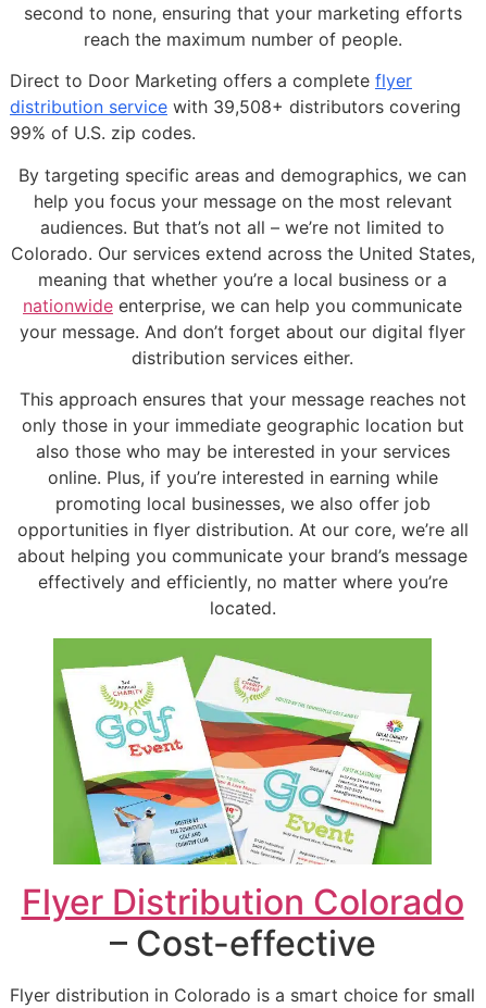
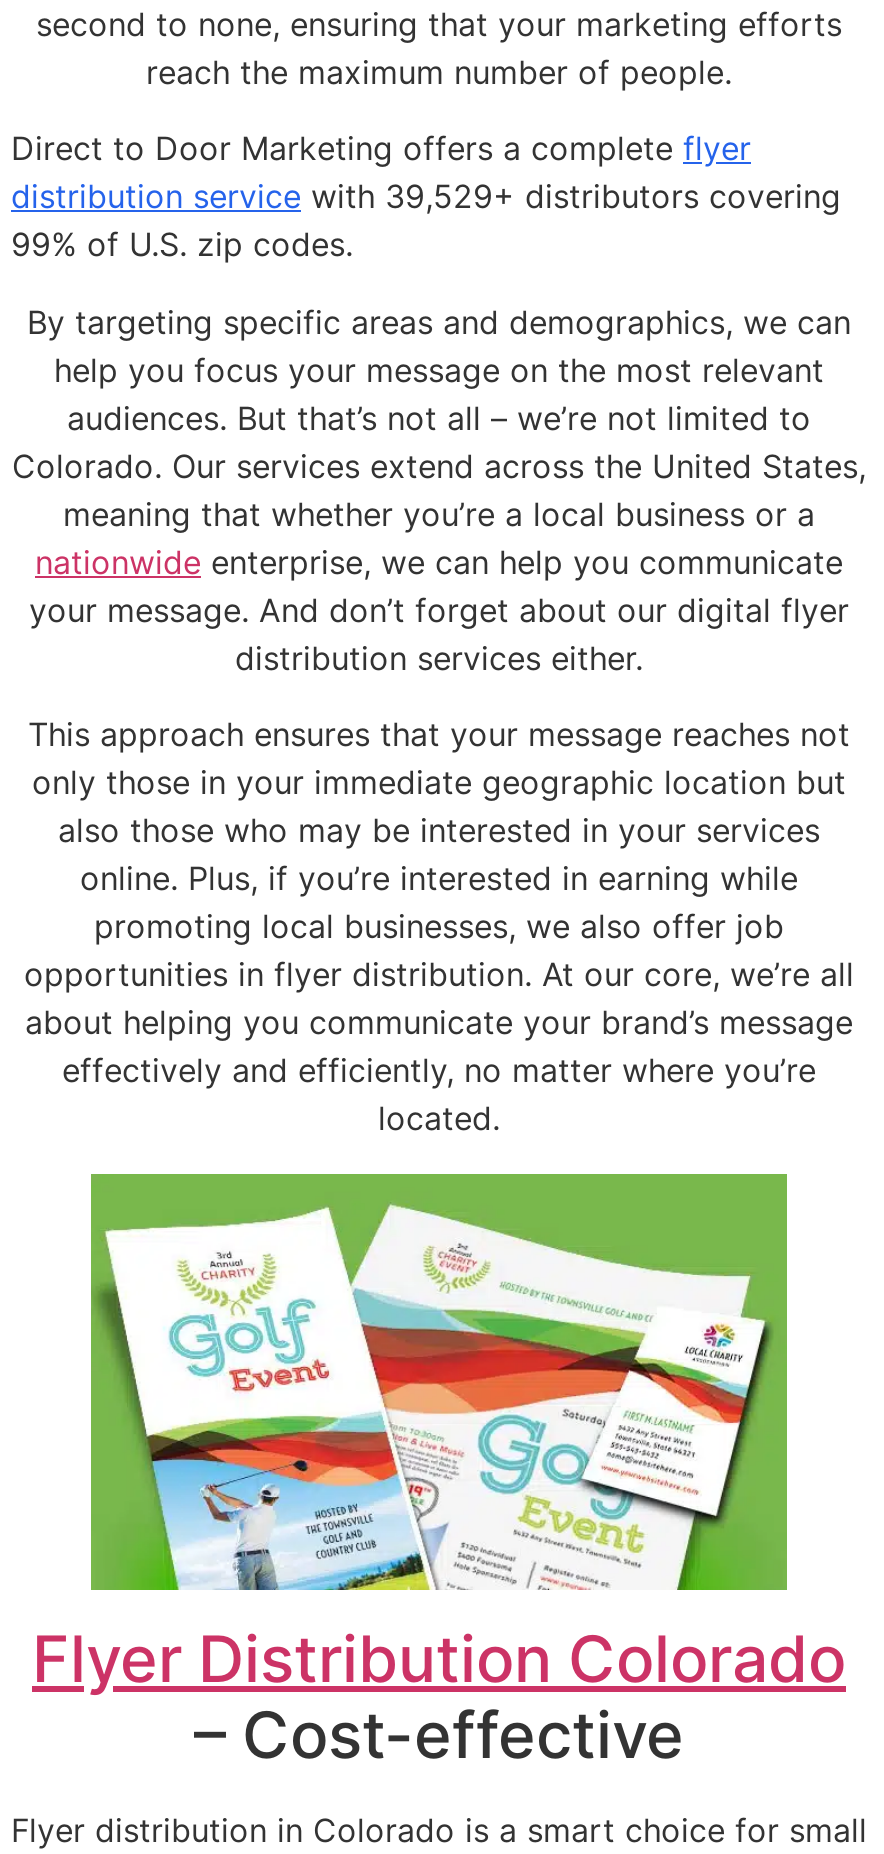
[10,96,461,118] distribution service with 39,508+ distributors covering -> [11,176,841,216] distribution service with 39,529+ distributors covering

